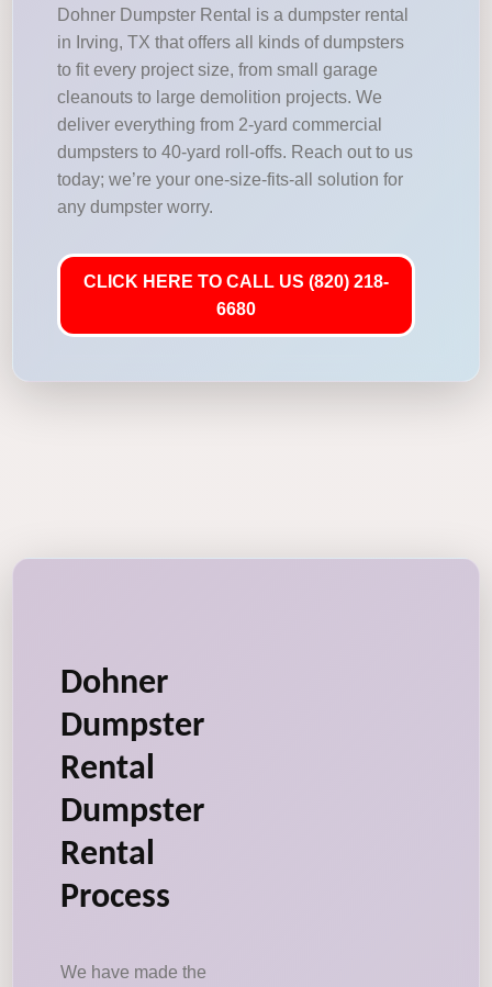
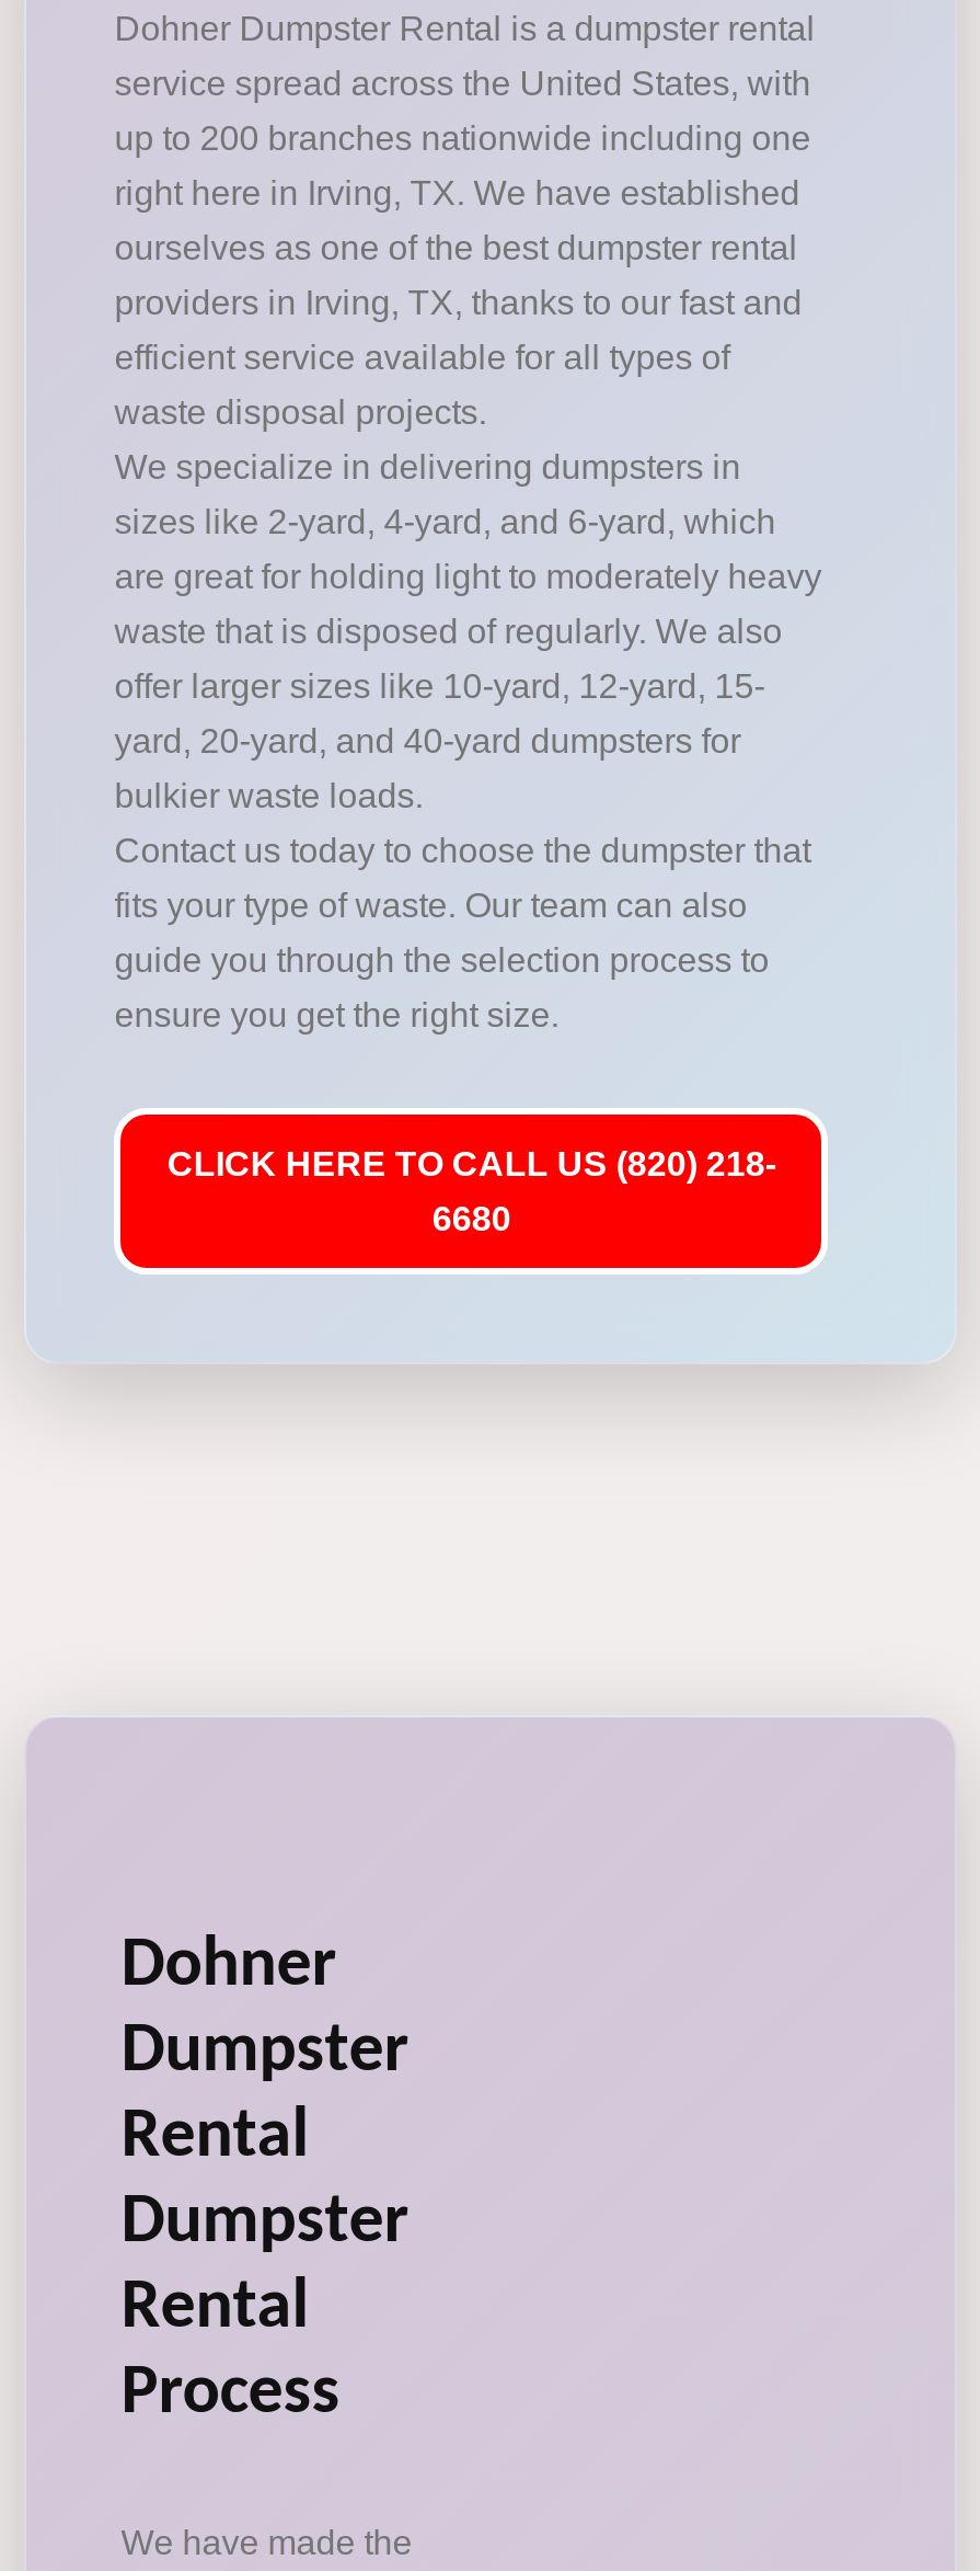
[57,33,413,216] in Irving, TX that offers all kinds of dumpsters | to fit every project size, from small garage | cleanouts to large demolition projects. We | deliver everything from 2-yard commercial | dumpsters to 40-yard roll-offs. Reach out to us | today; we’re your one-size-fits-all solution for | any dumpster worry. -> [114,65,822,1033] service spread across the United States, with | up to 200 branches nationwide including one | right here in Irving, TX. We have established | ourselves as one of the best dumpster rental | providers in Irving, TX, thanks to our fast and | efficient service available for all types of | waste disposal projects. | We specialize in delivering dumpsters in | sizes like 2-yard, 4-yard, and 6-yard, which | are great for holding light to moderately heavy | waste that is disposed of regularly. We also | offer larger sizes like 10-yard, 12-yard, 15- | yard, 20-yard, and 40-yard dumpsters for | bulkier waste loads. | Contact us today to choose the dumpster that | fits your type of waste. Our team can also | guide you through the selection process to | ensure you get the right size.

